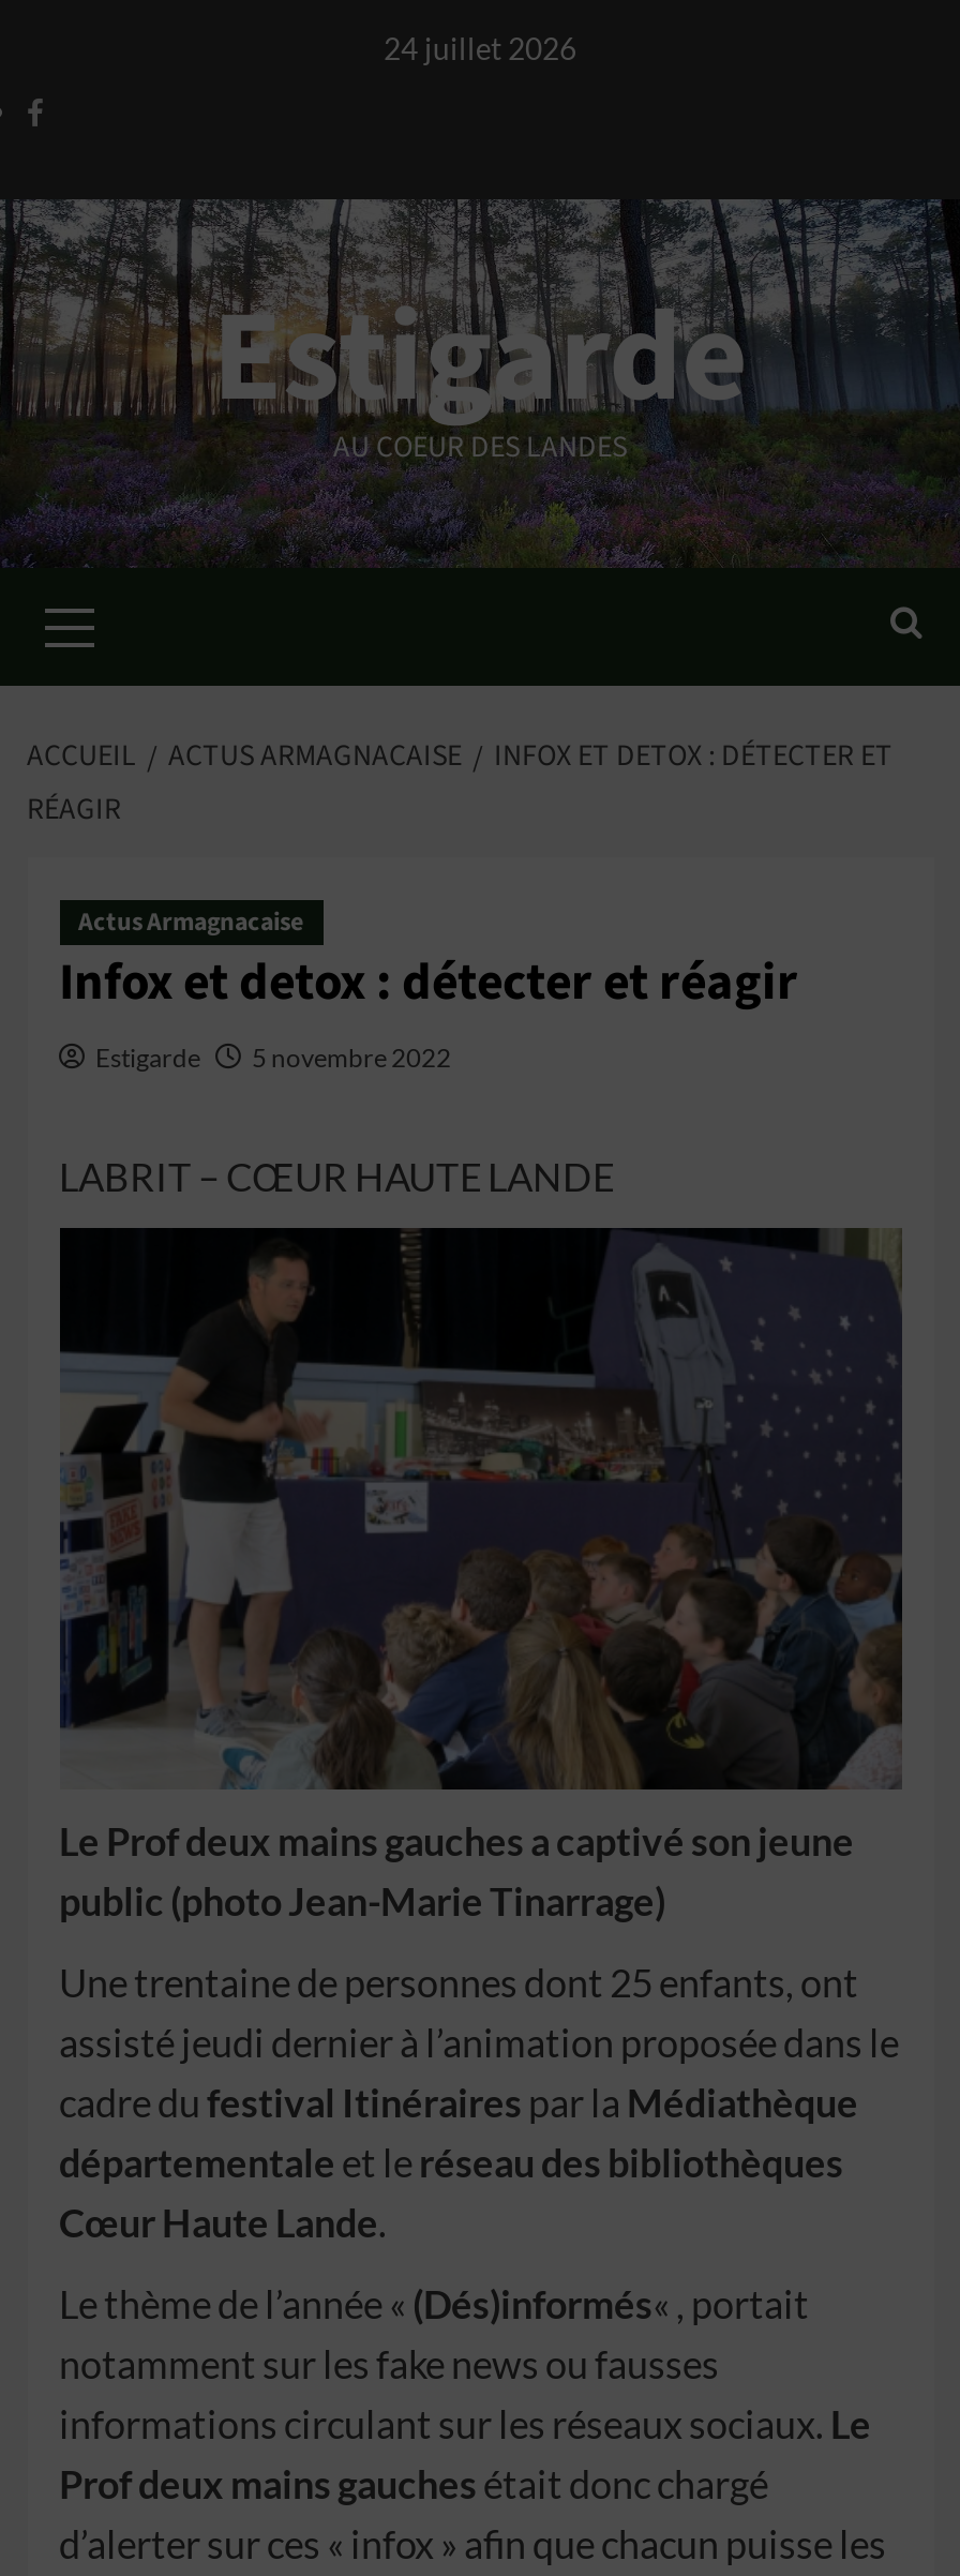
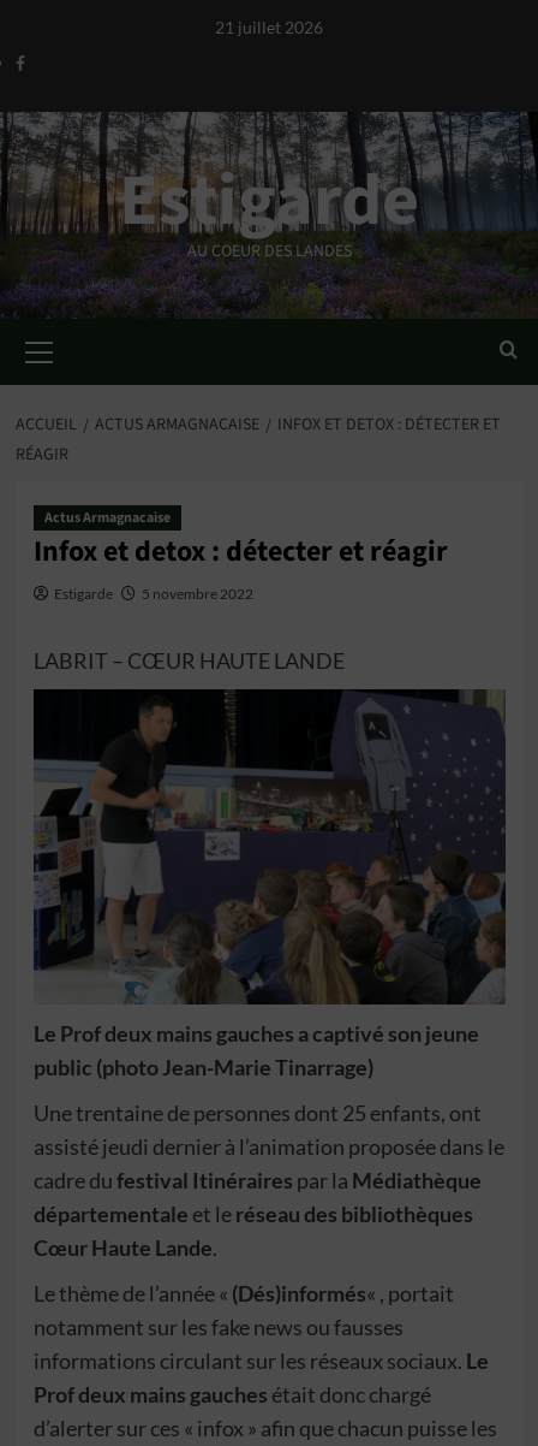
[384,30,576,66] 24 juillet 2026 -> [215,17,323,37] 21 juillet 2026

